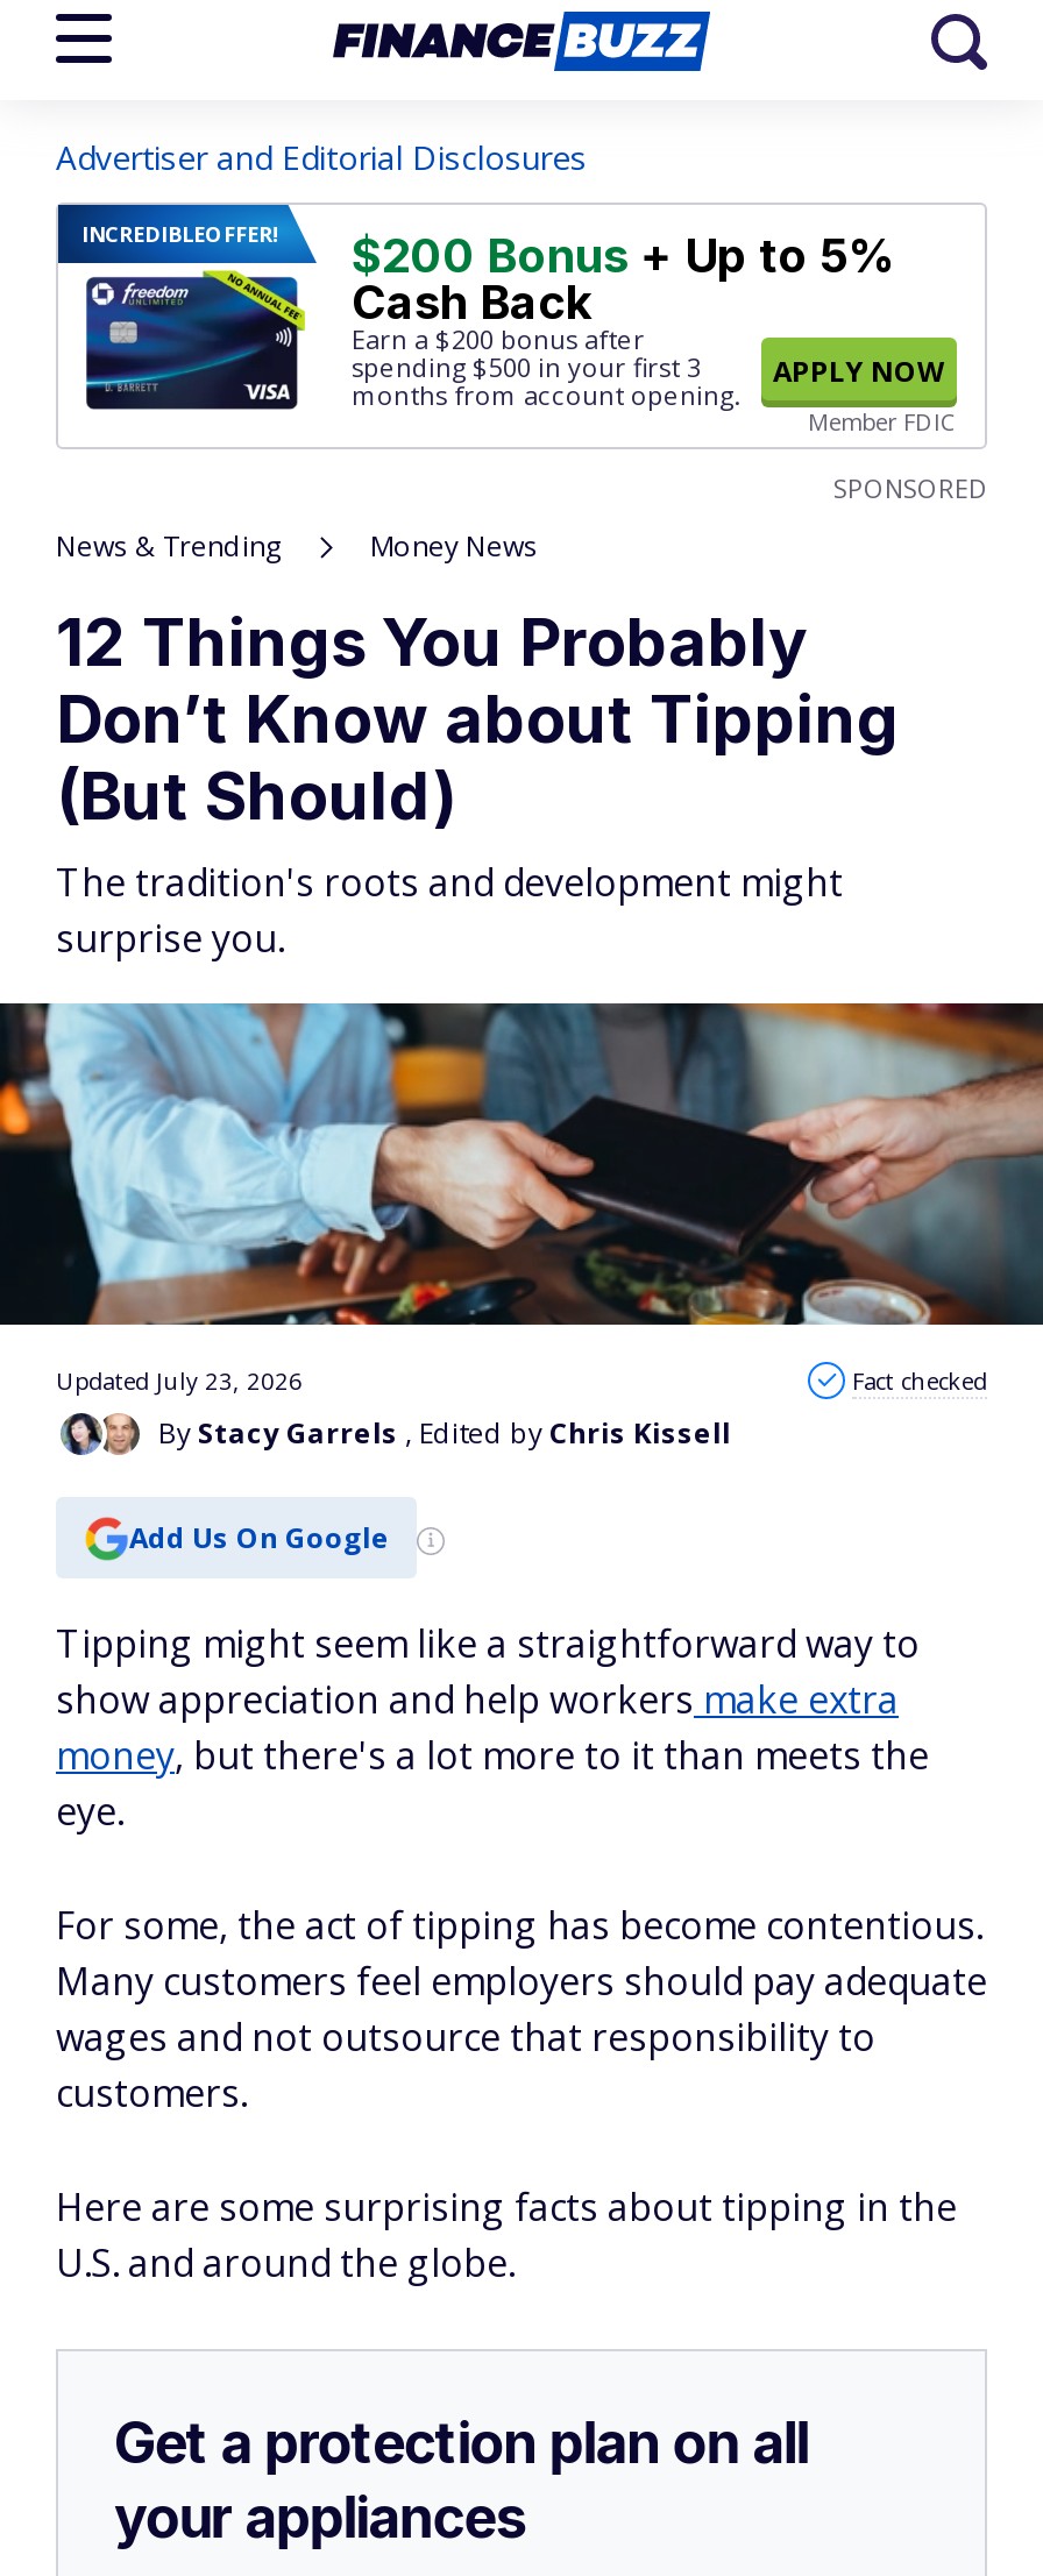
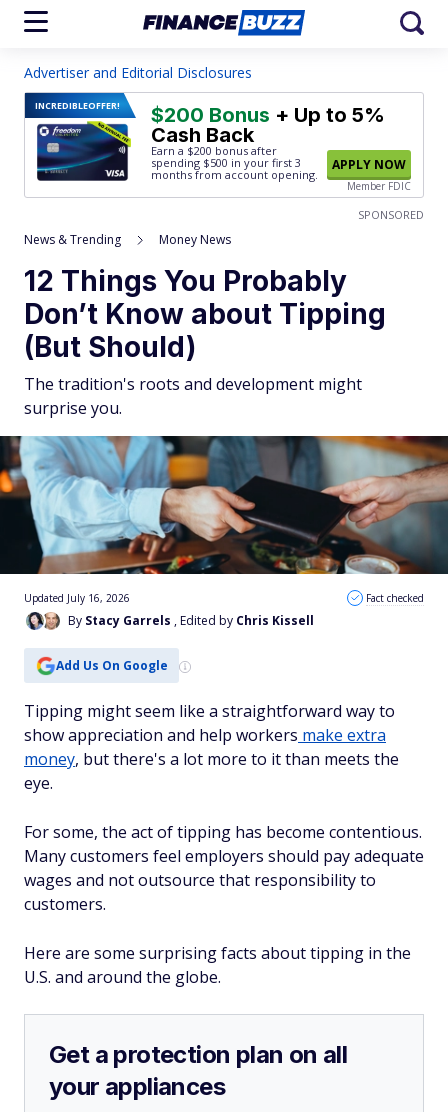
[56,1364,303,1397] Updated July 23, 2026 -> [24,591,130,605] Updated July 16, 2026

